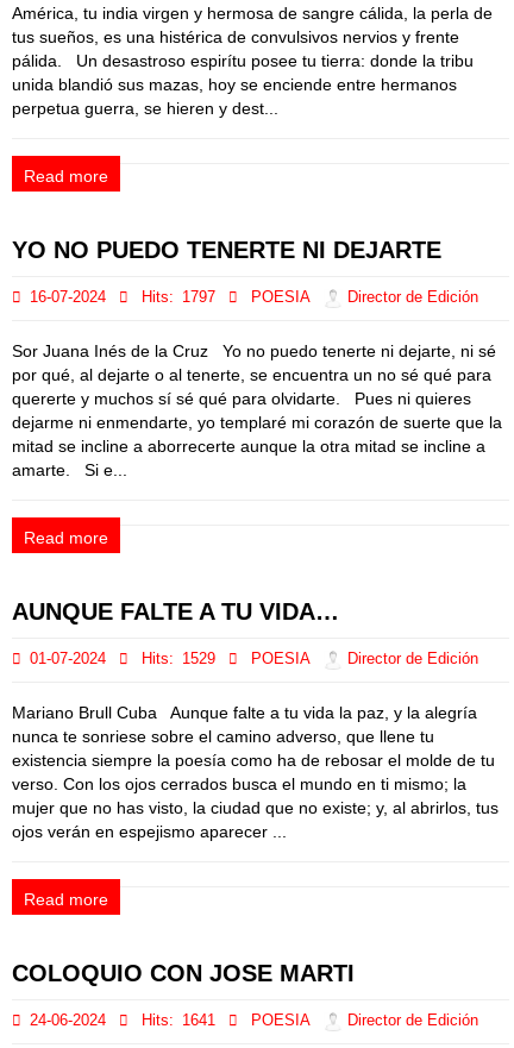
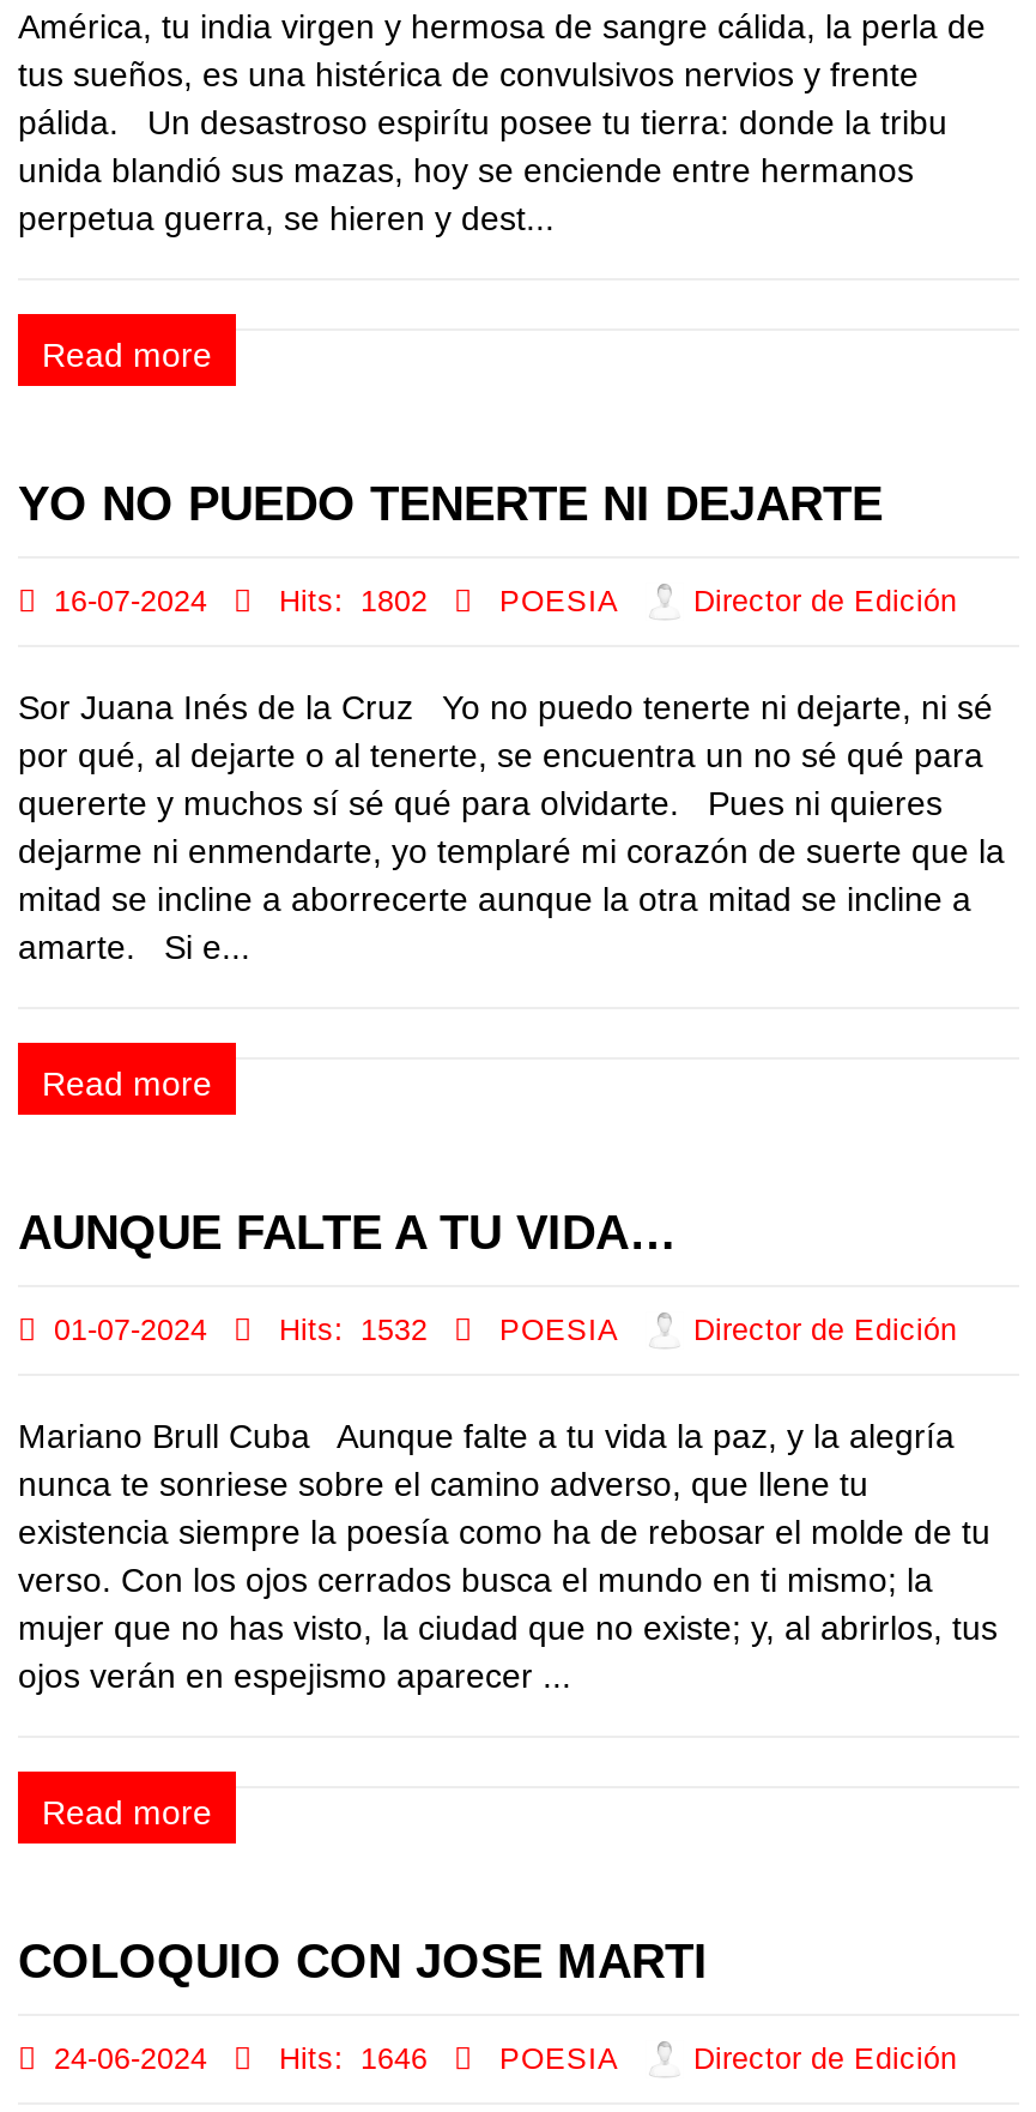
[142,289,215,306] Hits: 1797 -> [279,583,428,617] Hits: 1802
[142,651,215,668] Hits: 1529 -> [279,1312,428,1346] Hits: 1532
[142,1013,215,1029] Hits: 1641 -> [279,2041,428,2074] Hits: 1646

